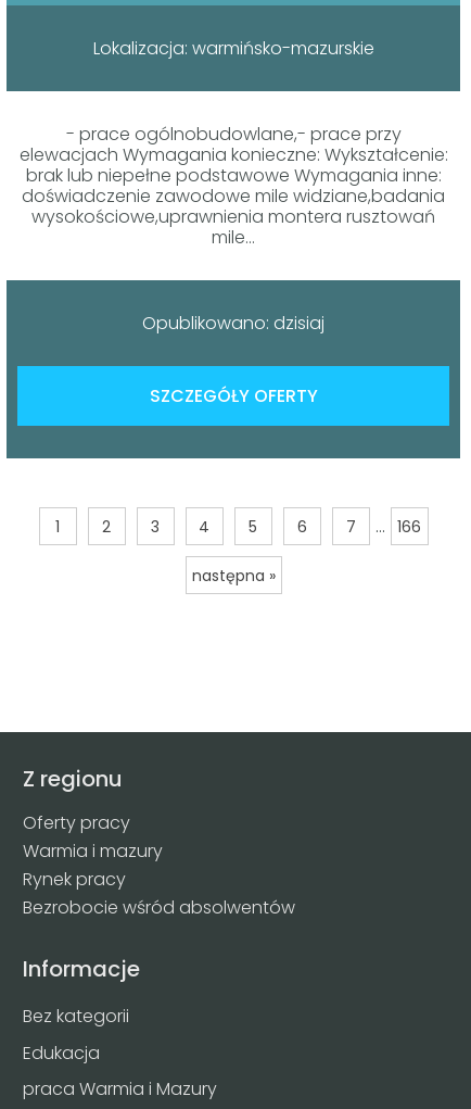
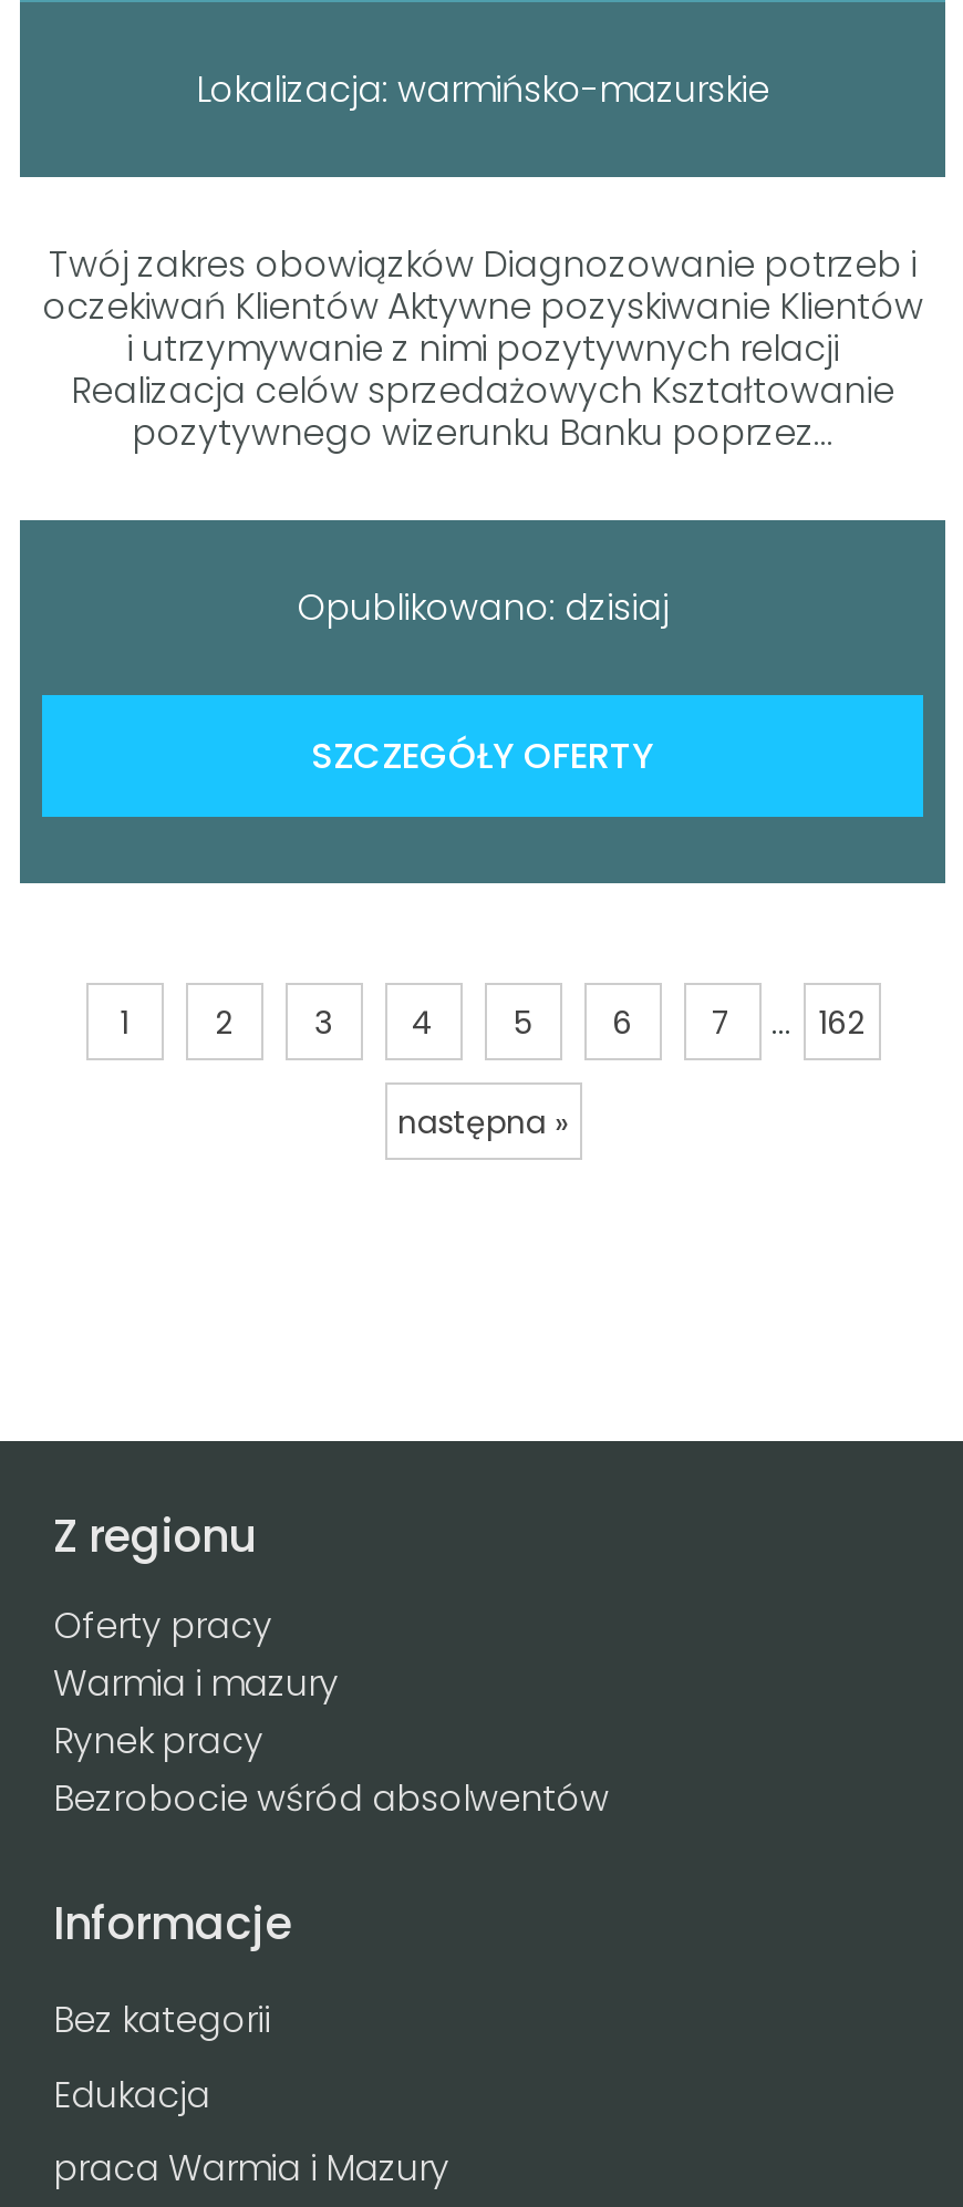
[19,121,448,249] - prace ogólnobudowlane,- prace przy | elewacjach Wymagania konieczne: Wykształcenie: | brak lub niepełne podstawowe Wymagania inne: | doświadczenie zawodowe mile widziane,badania | wysokościowe,uprawnienia montera rusztowań | mile... -> [42,238,923,457] Twój zakres obowiązków Diagnozowanie potrzeb i | oczekiwań Klientów Aktywne pozyskiwanie Klientów | i utrzymywanie z nimi pozytywnych relacji | Realizacja celów sprzedażowych Kształtowanie | pozytywnego wizerunku Banku poprzez...
[55,513,421,538] 1 2 3 4 5 6 7 ... 166 -> [120,995,864,1046] 1 2 3 4 5 6 7 ... 162

